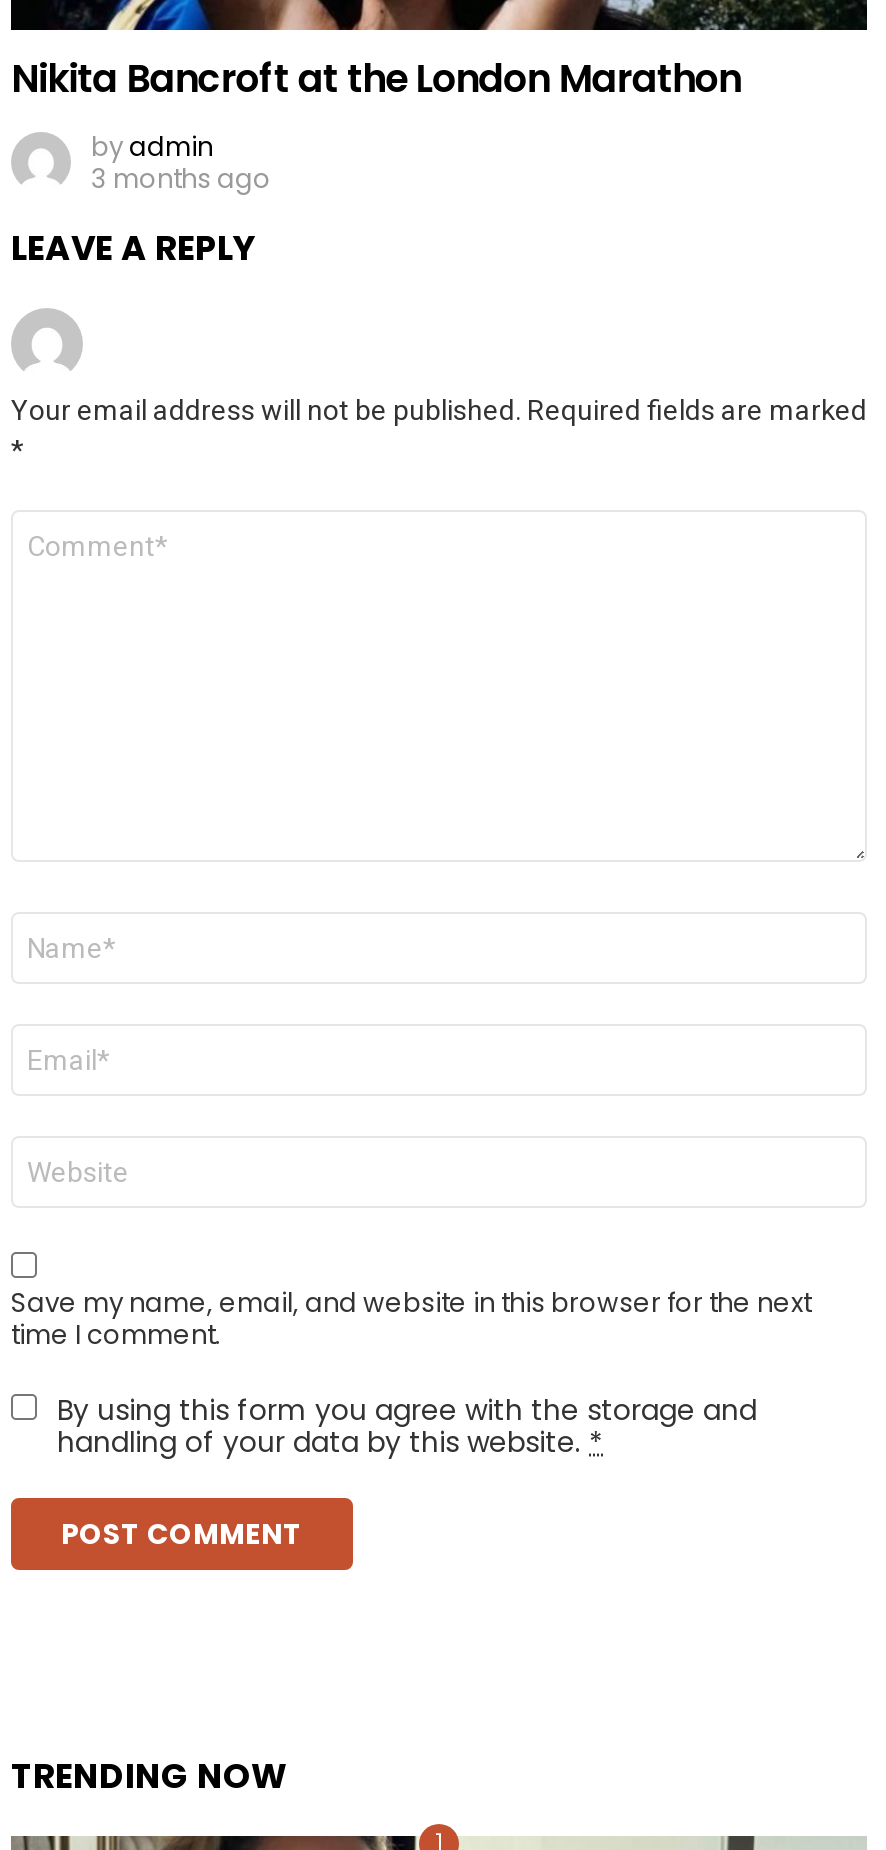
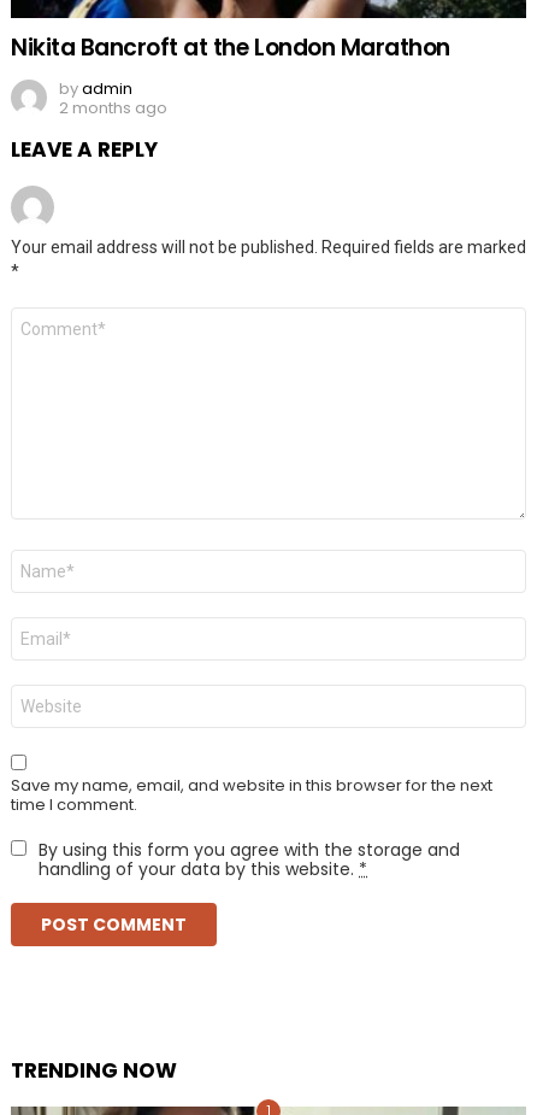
[91,160,271,198] 3 months ago -> [59,97,167,120] 2 months ago

